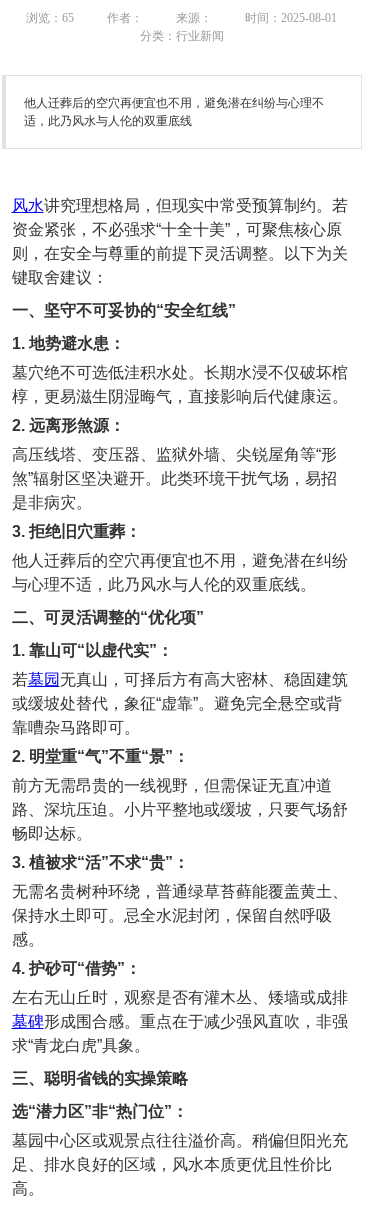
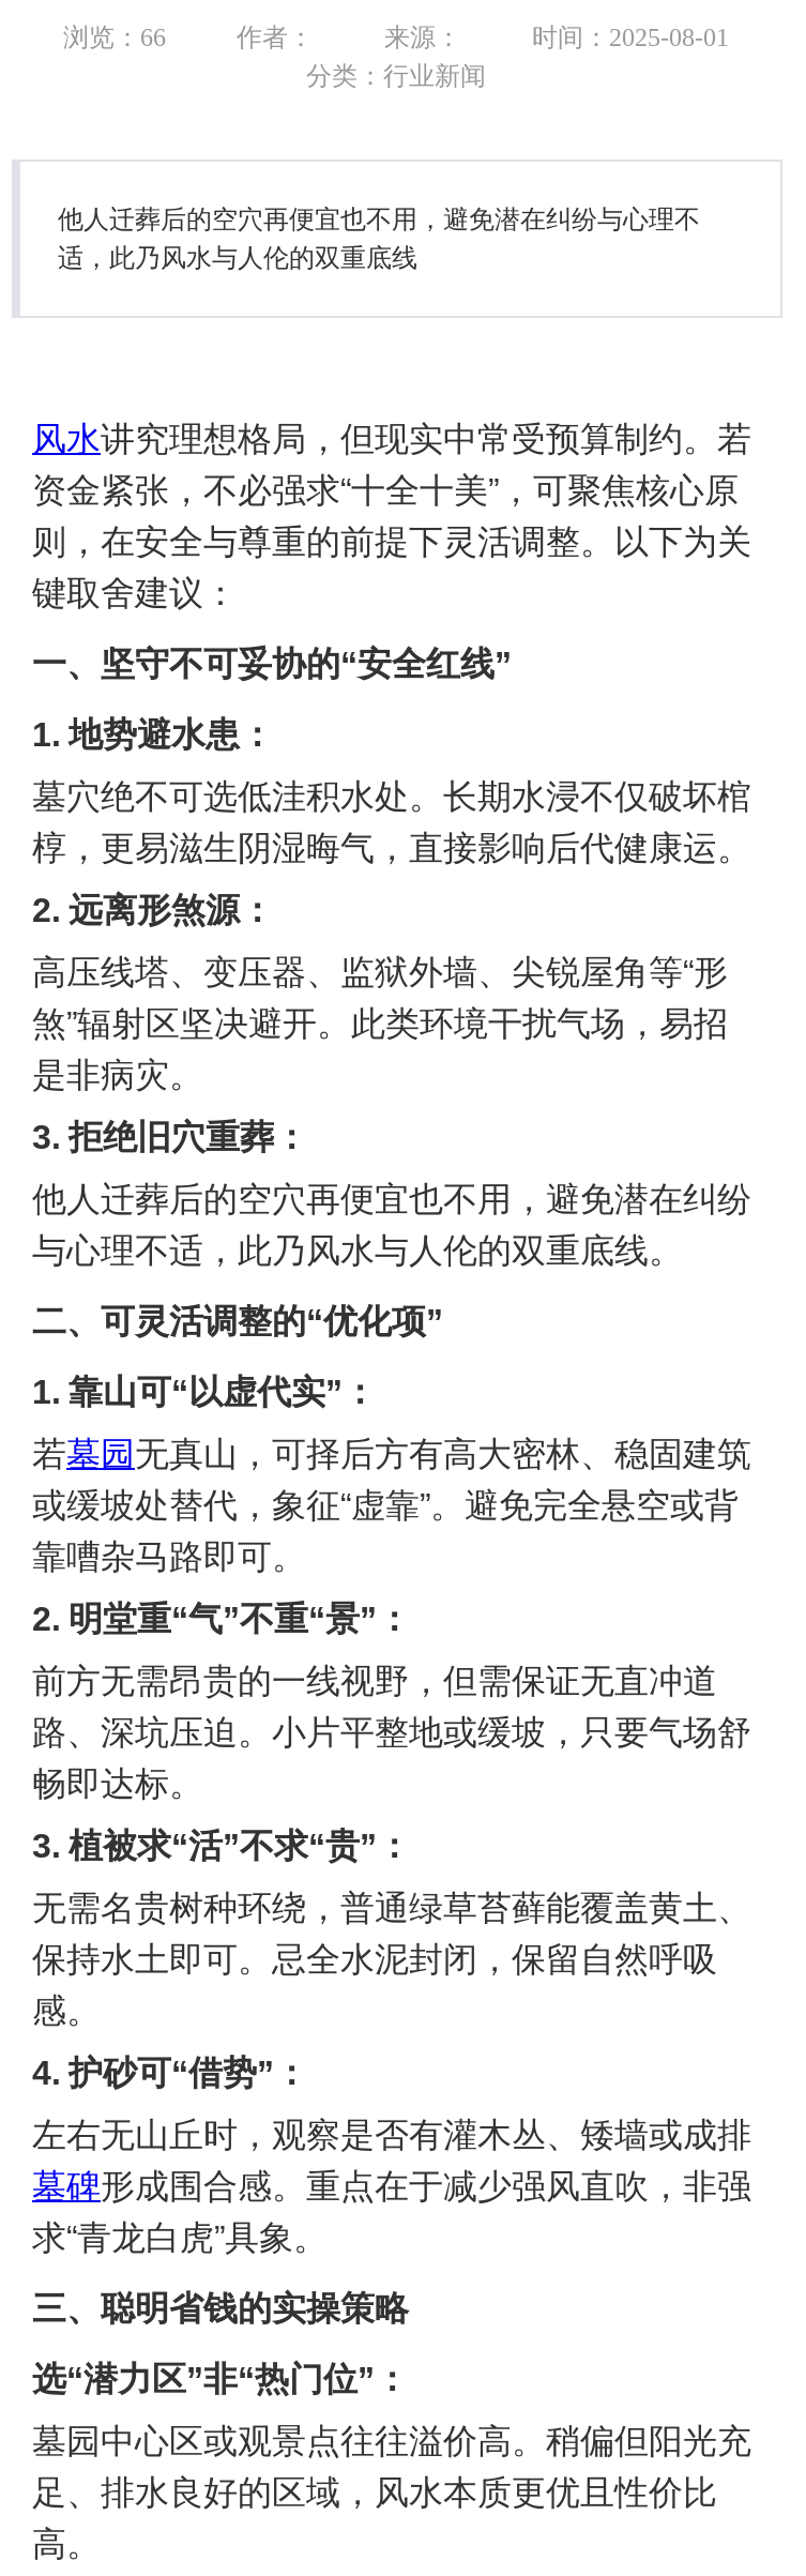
[26,11,74,25] 浏览：65 -> [63,22,166,52] 浏览：66

